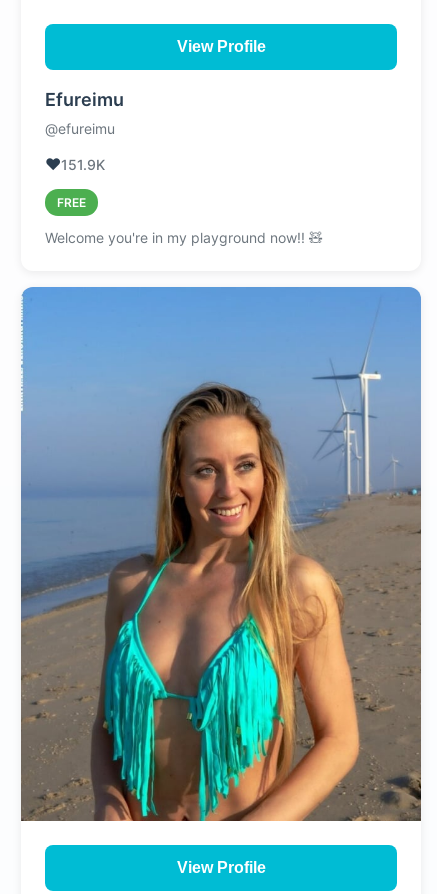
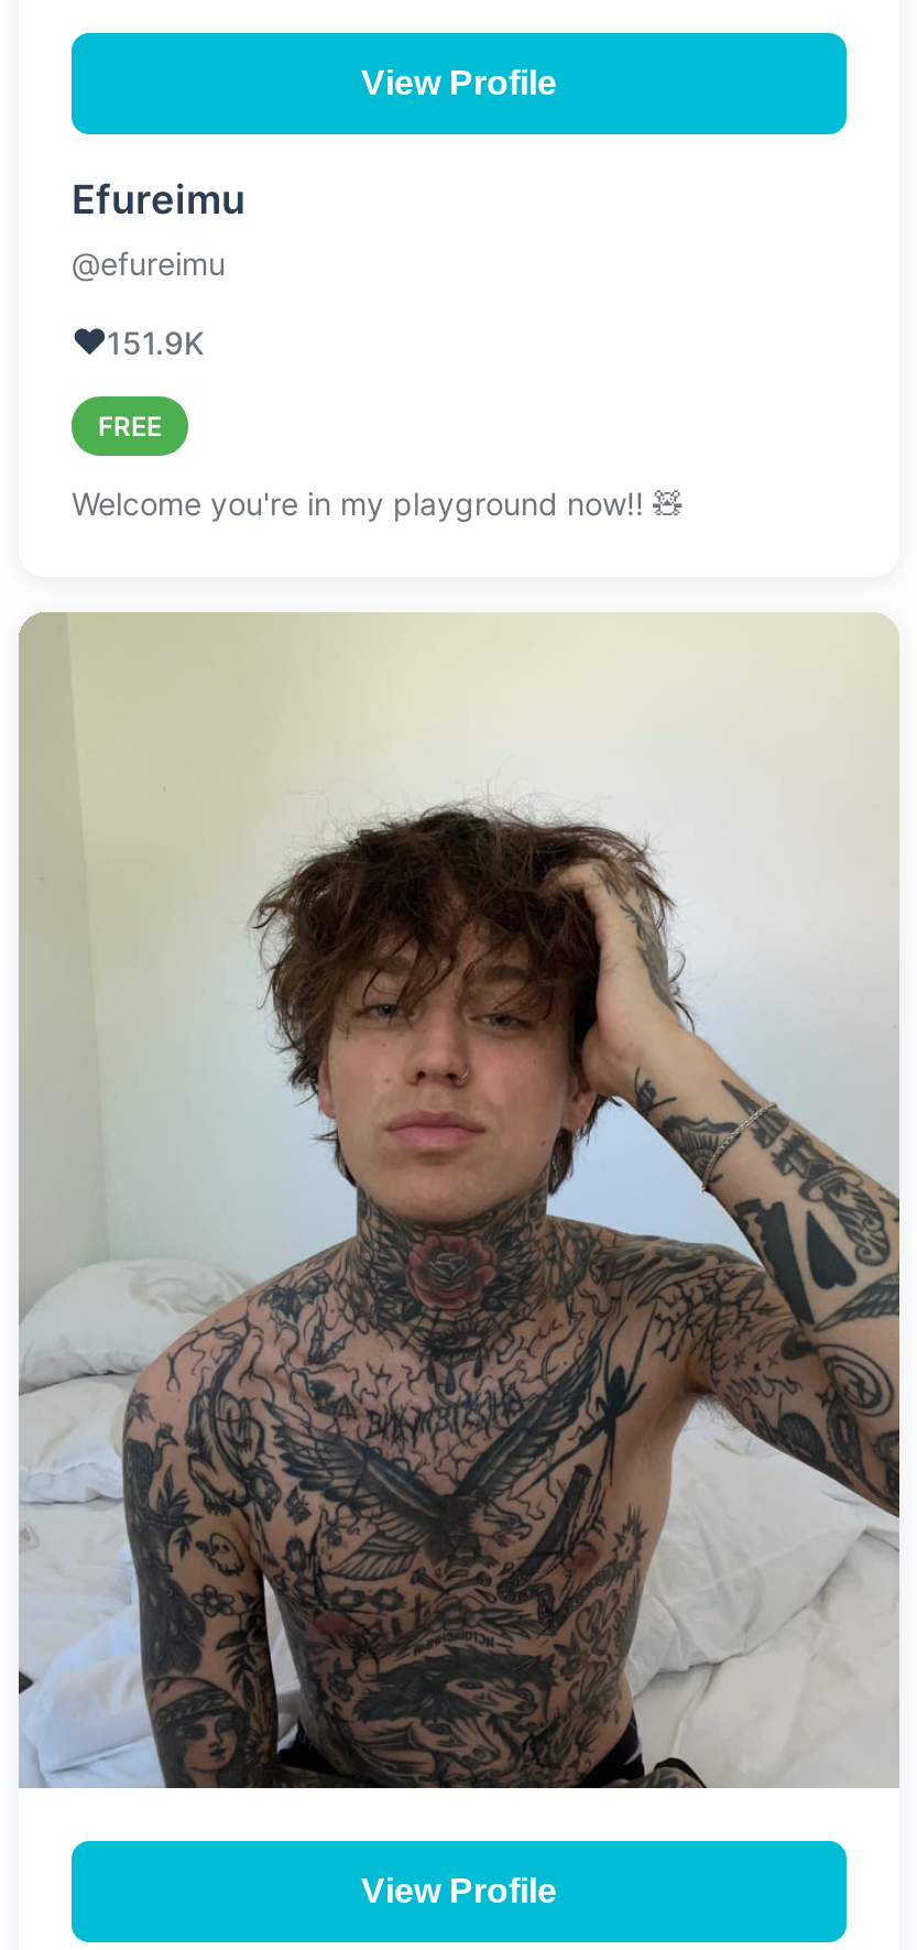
[21,286,421,822] [image] -> [19,612,899,1790] [image]

